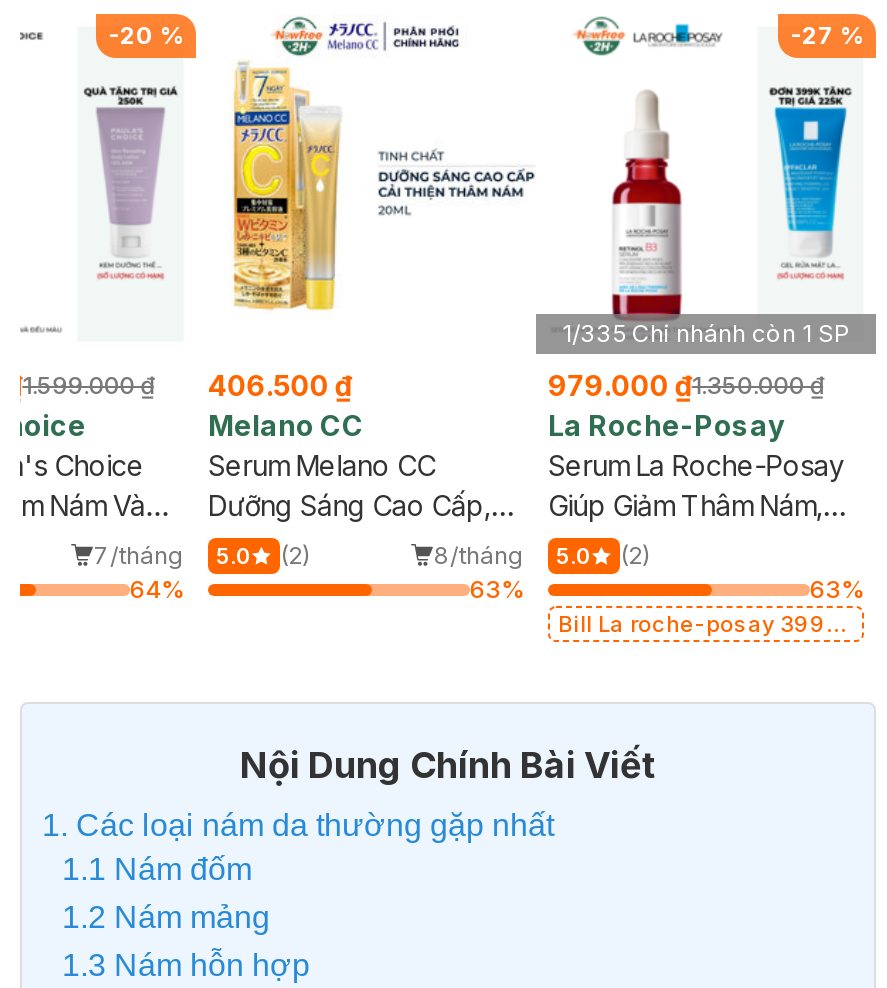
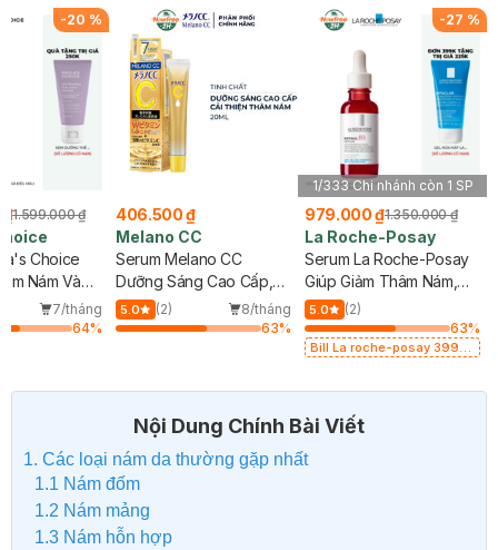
[562,318,850,348] 1/335 Chi nhánh còn 1 SP -> [312,177,473,194] 1/333 Chi nhánh còn 1 SP

